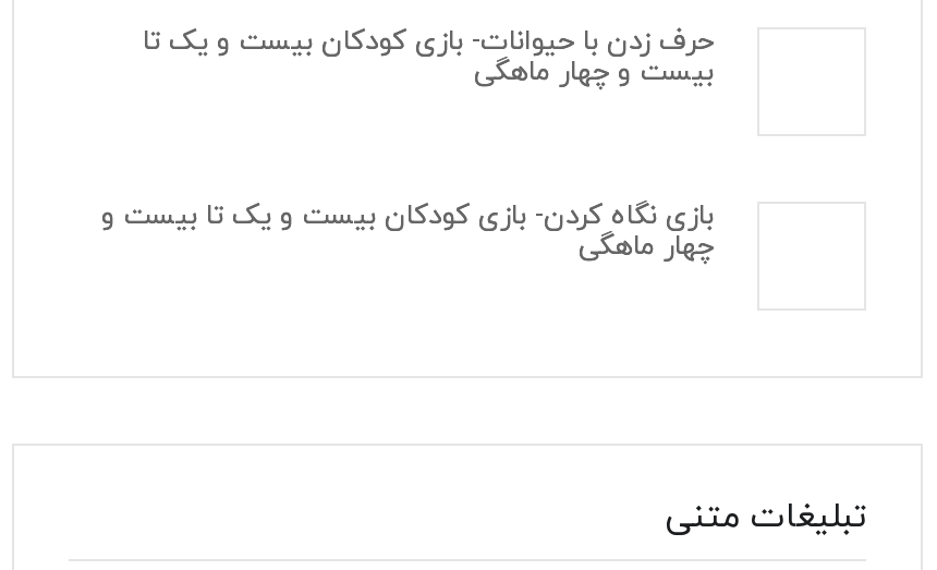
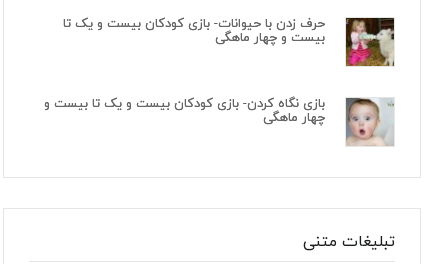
none -> [345,17,395,67] [image]
none -> [345,97,395,147] [image]

